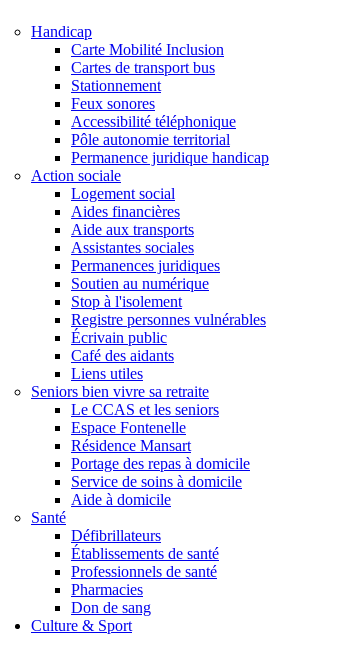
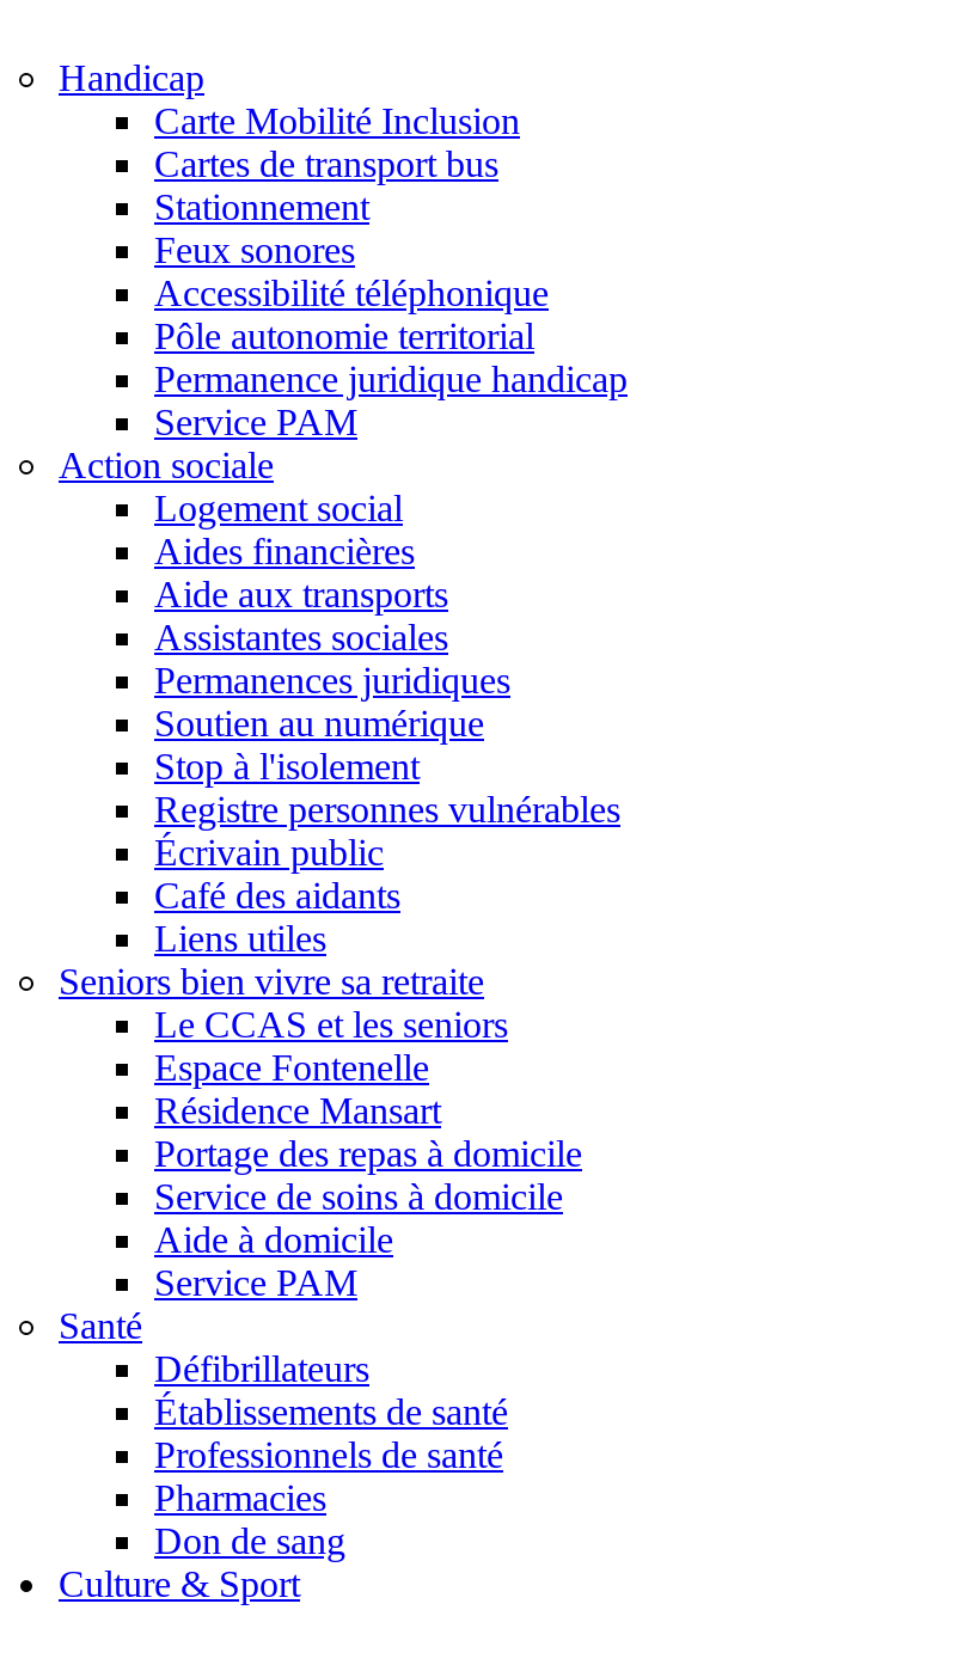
none -> [154,401,357,442] Service PAM
none -> [154,1262,357,1302] Service PAM

